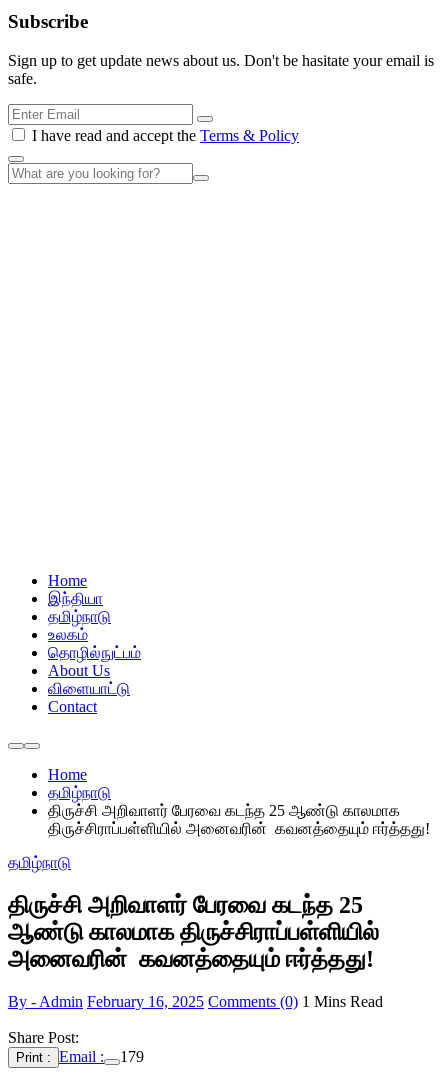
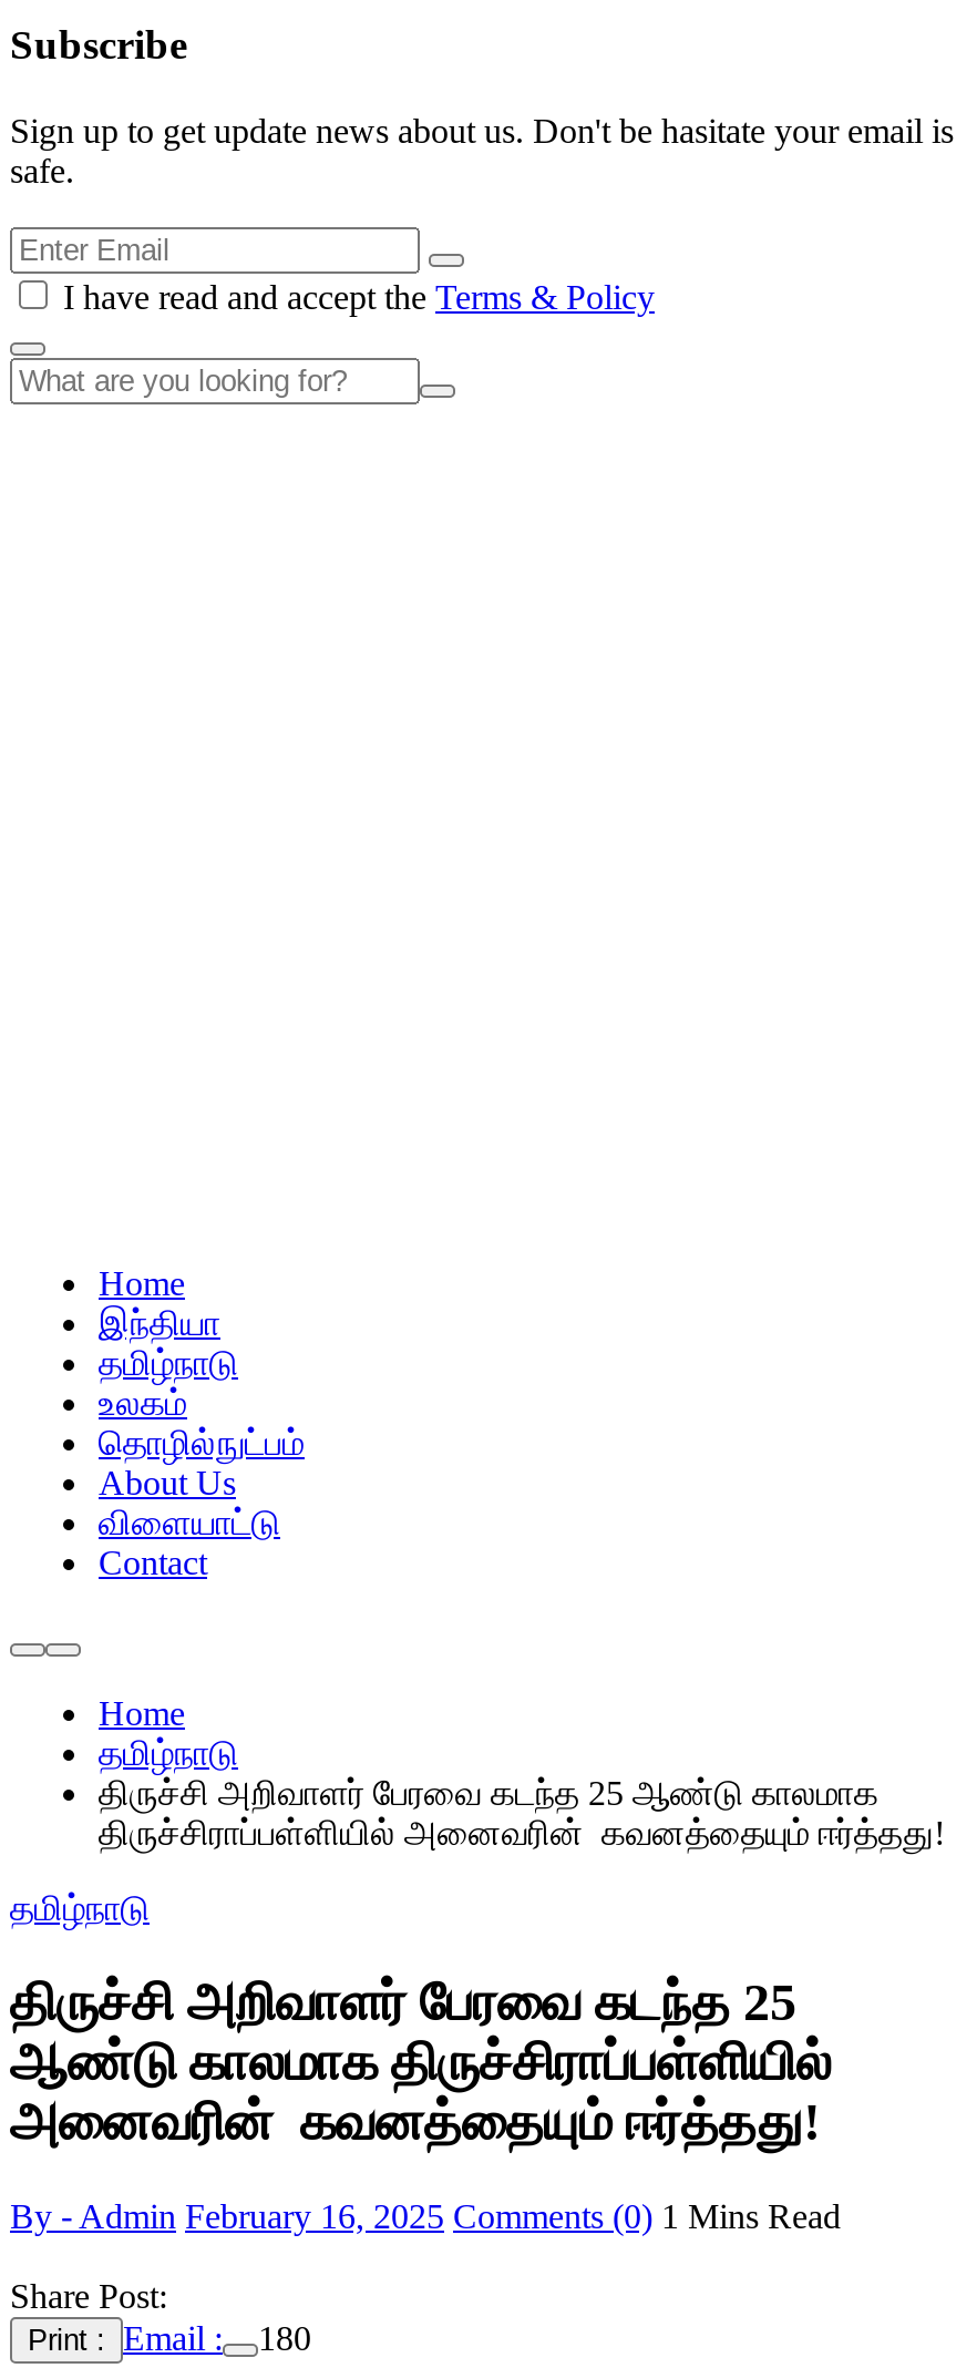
[16,1048,144,1065] Print : Email : 179 -> [28,2319,311,2356] Print : Email : 180

